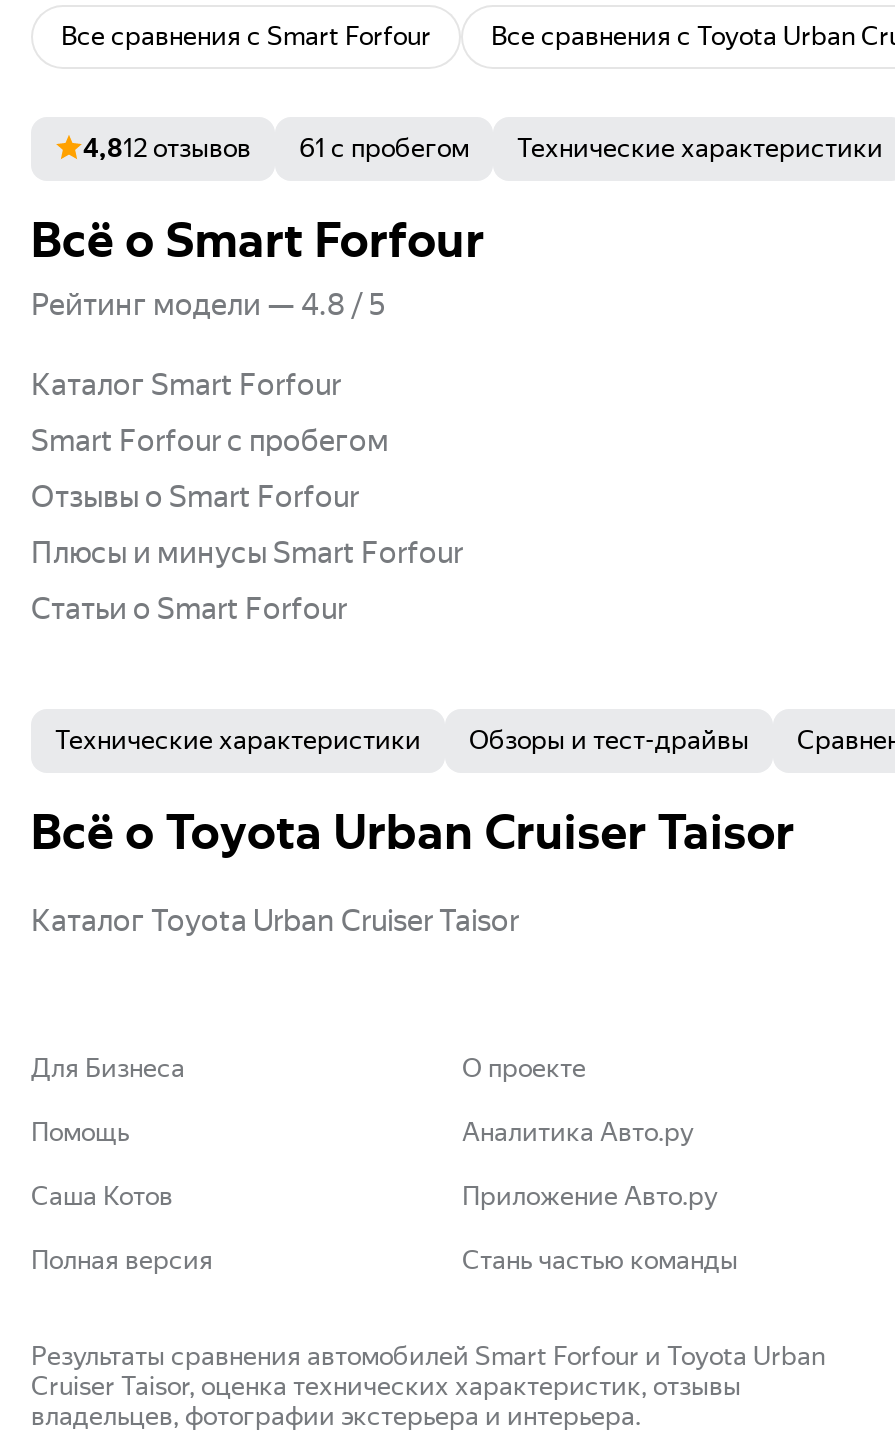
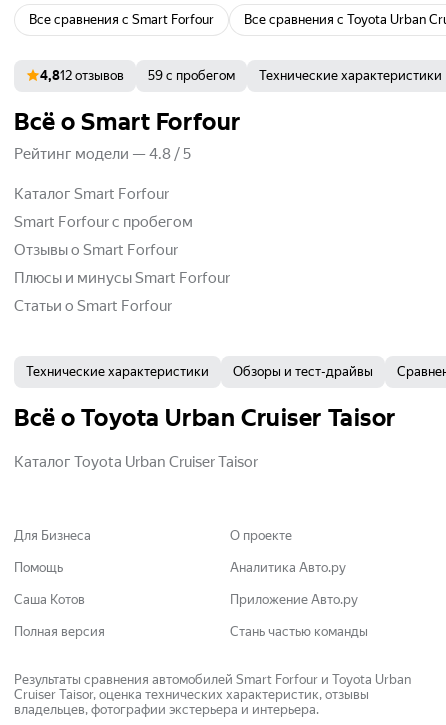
[83,132,883,162] 4,812 отзывов 61 с пробегом Технические характеристики -> [40,68,442,83] 4,812 отзывов 59 с пробегом Технические характеристики

